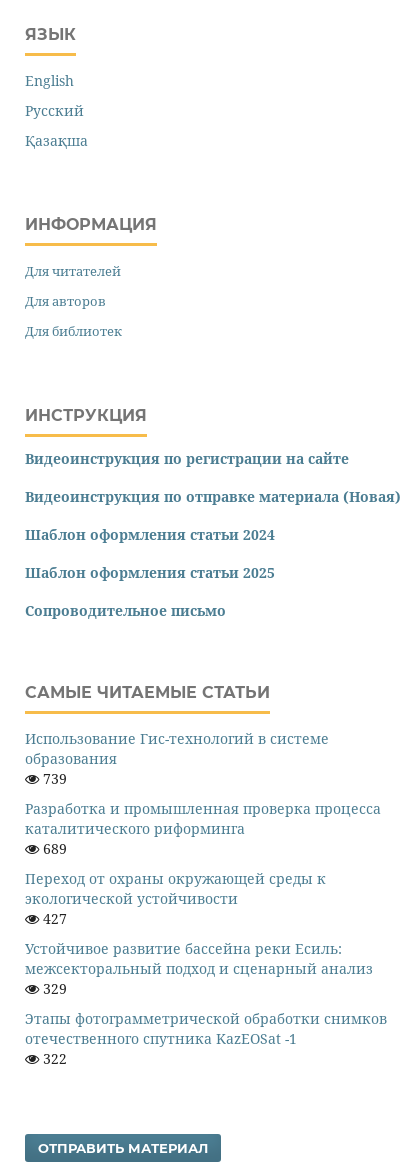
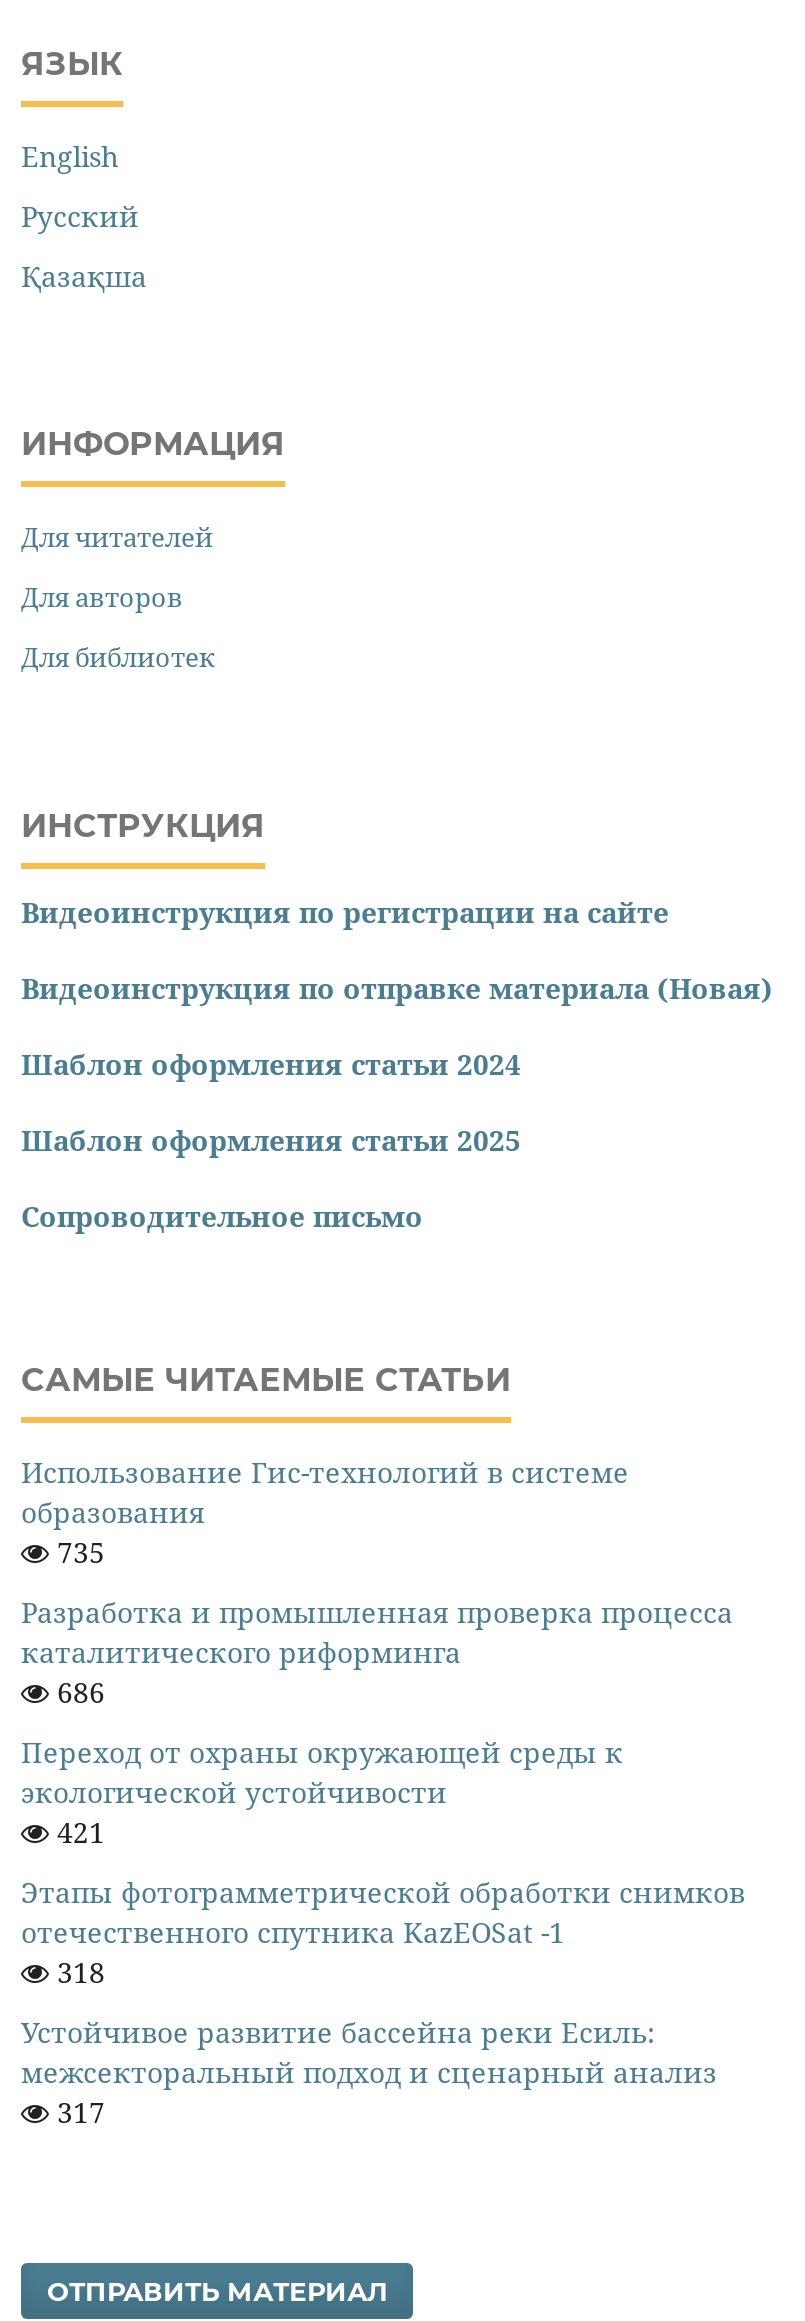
[39,769,67,788] 739 -> [49,1534,105,1572] 735
[39,839,67,858] 689 -> [49,1674,105,1712] 686
[39,909,67,928] 427 -> [49,1814,105,1991] 421 | 318
moved [25,939,373,978] -> [21,2013,717,2091]: Устойчивое развитие бассейна реки Есиль: | межсекторальный подход и сценарный анализ
[39,979,67,1068] 329 | 322 -> [49,2093,105,2131] 317
moved [25,1009,387,1048] -> [21,1873,745,1951]: Этапы фотограмметрической обработки снимков | отечественного спутника KazEOSat -1

